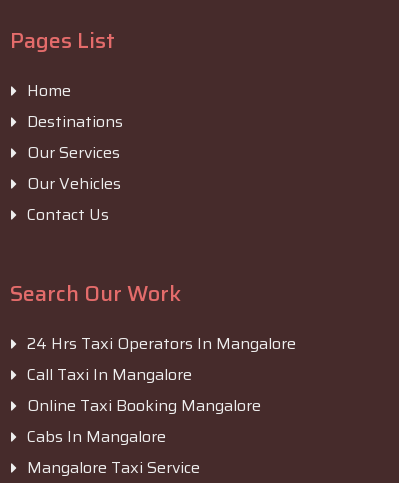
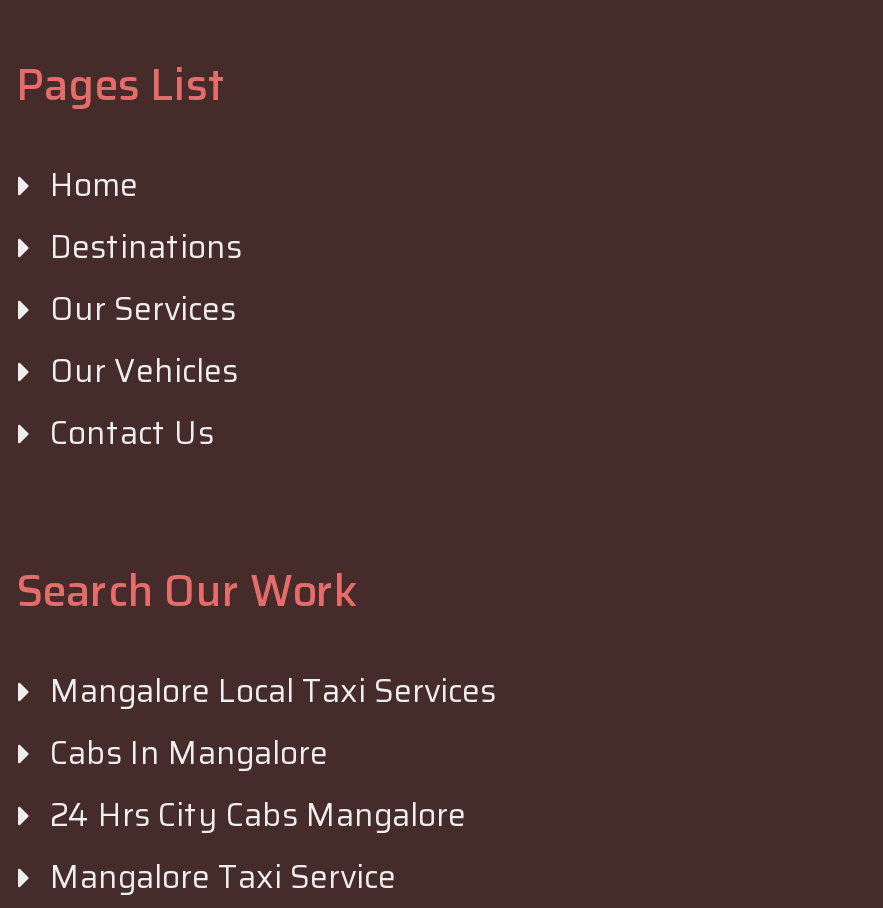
[27,330,296,417] 24 Hrs Taxi Operators In Mangalore | Call Taxi In Mangalore | Online Taxi Booking Mangalore -> [50,665,496,715] Mangalore Local Taxi Services
moved [27,423,166,448] -> [50,727,328,777]: Cabs In Mangalore
none -> [50,789,466,839] 24 Hrs City Cabs Mangalore

